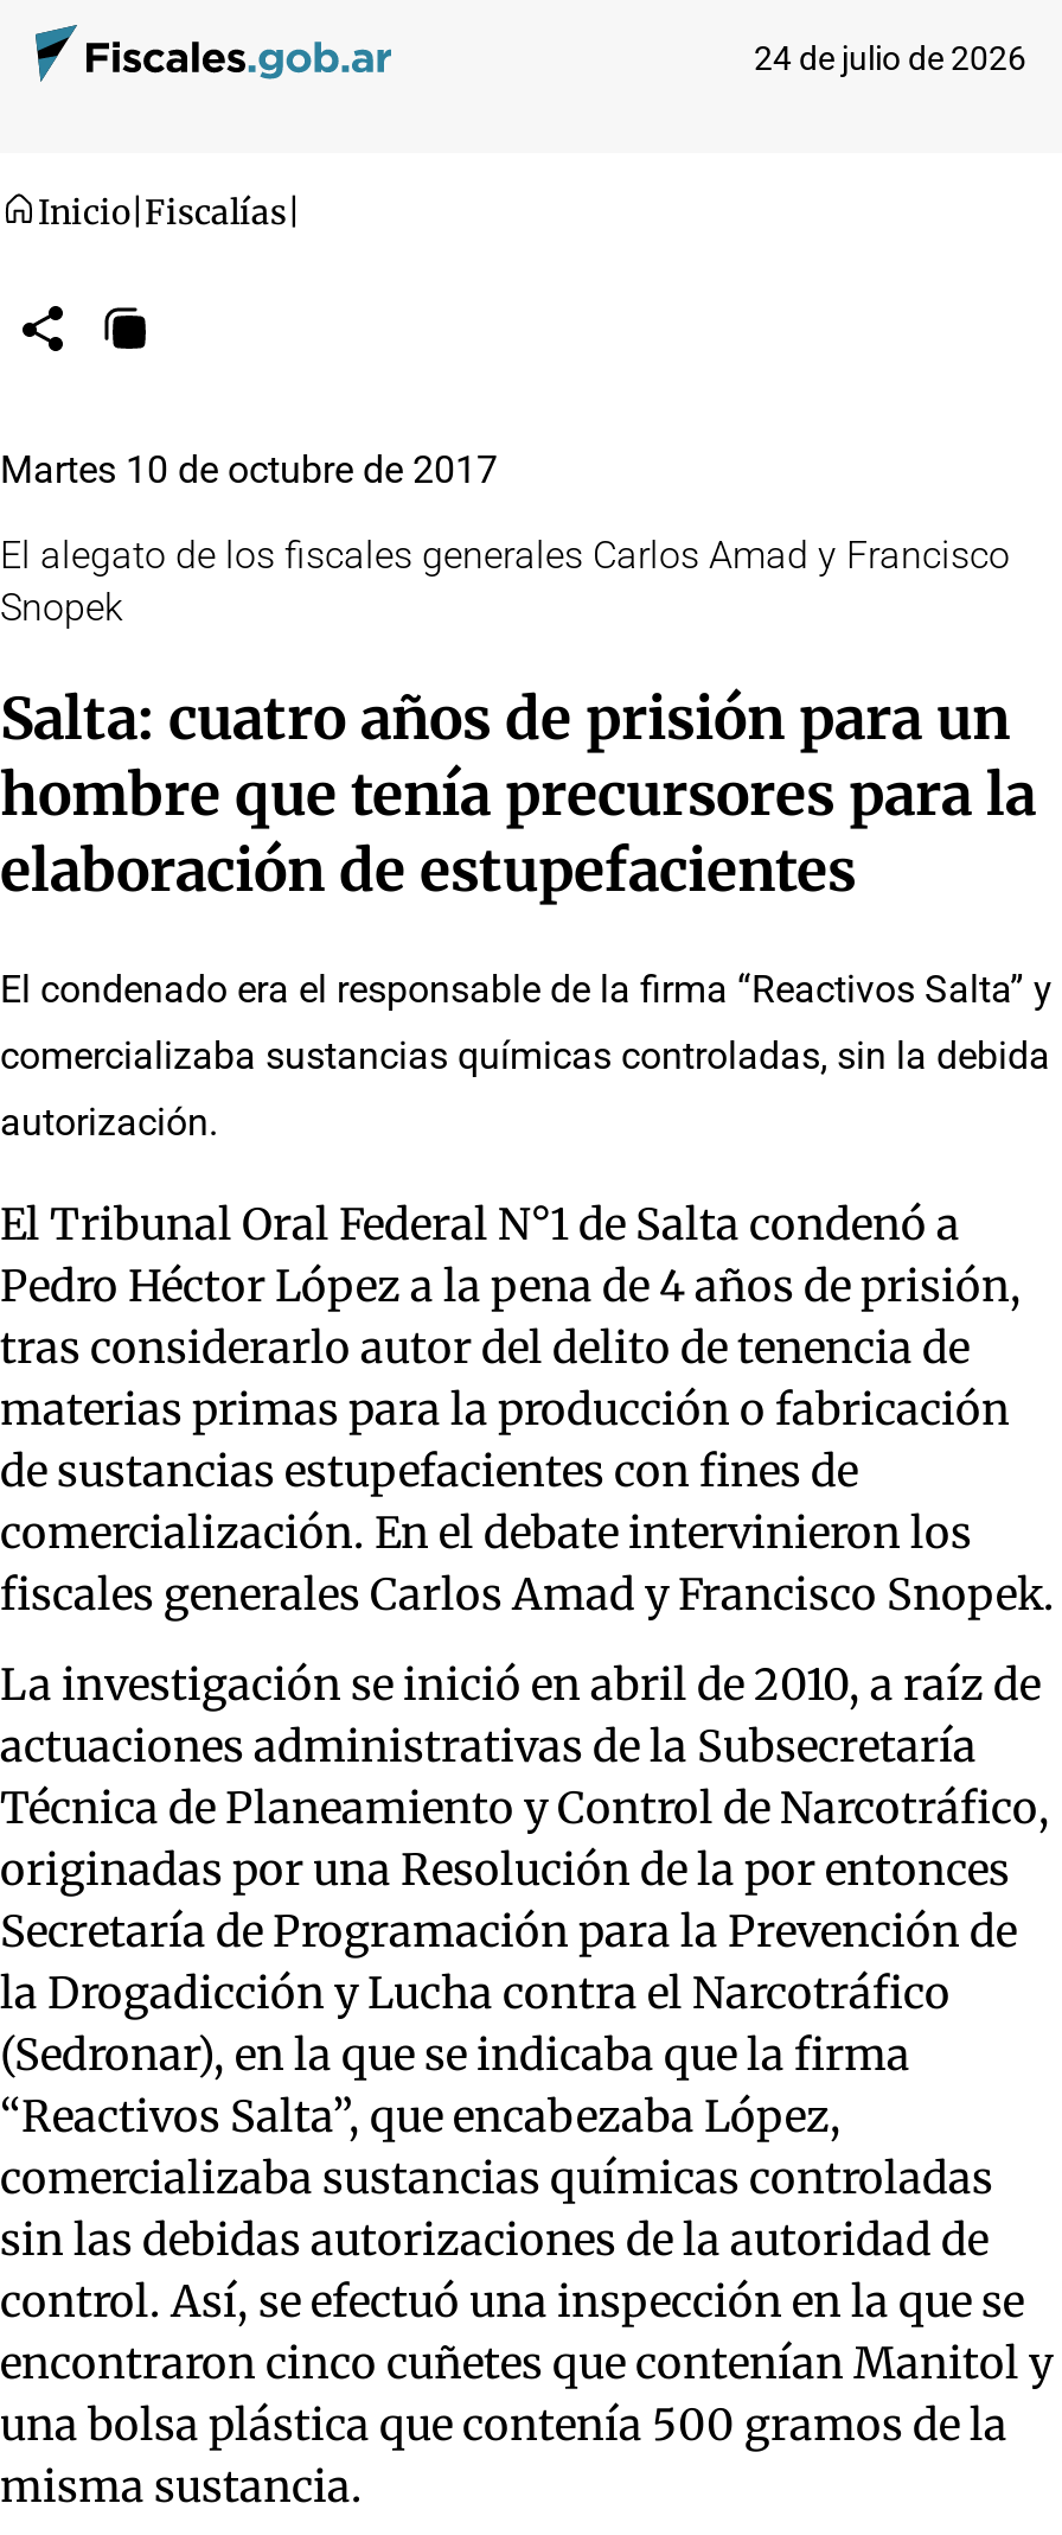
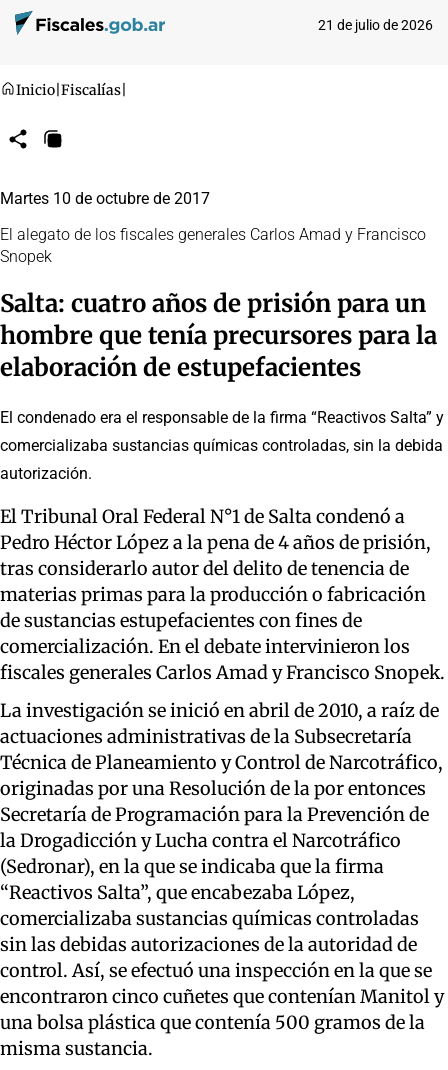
[754,39,1026,77] 24 de julio de 2026 -> [318,17,433,33] 21 de julio de 2026

